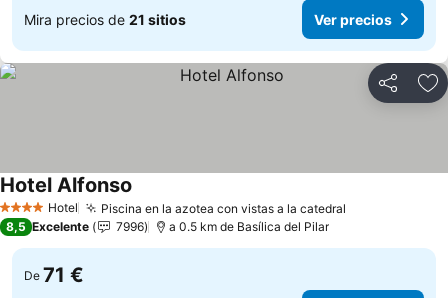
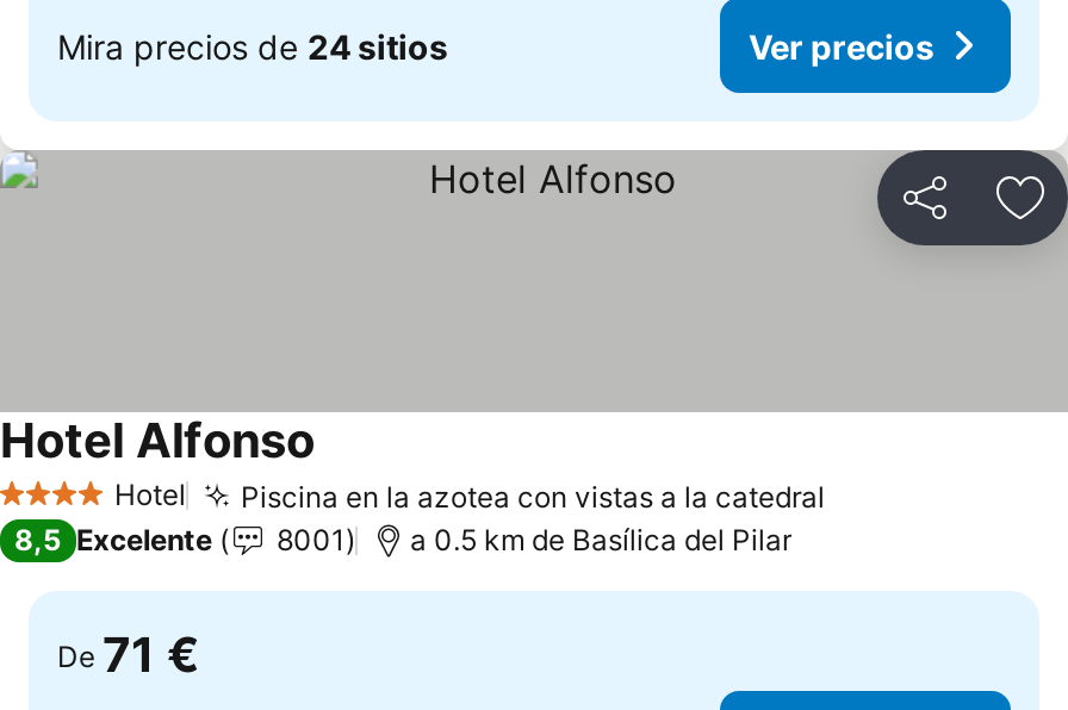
[24,10,186,27] Mira precios de 21 sitios -> [57,25,448,66] Mira precios de 24 sitios
[116,219,144,234] 7996 -> [277,522,346,558] 8001

